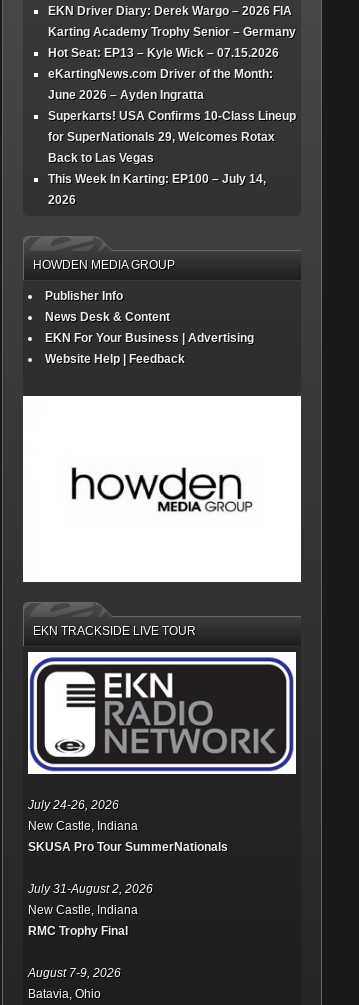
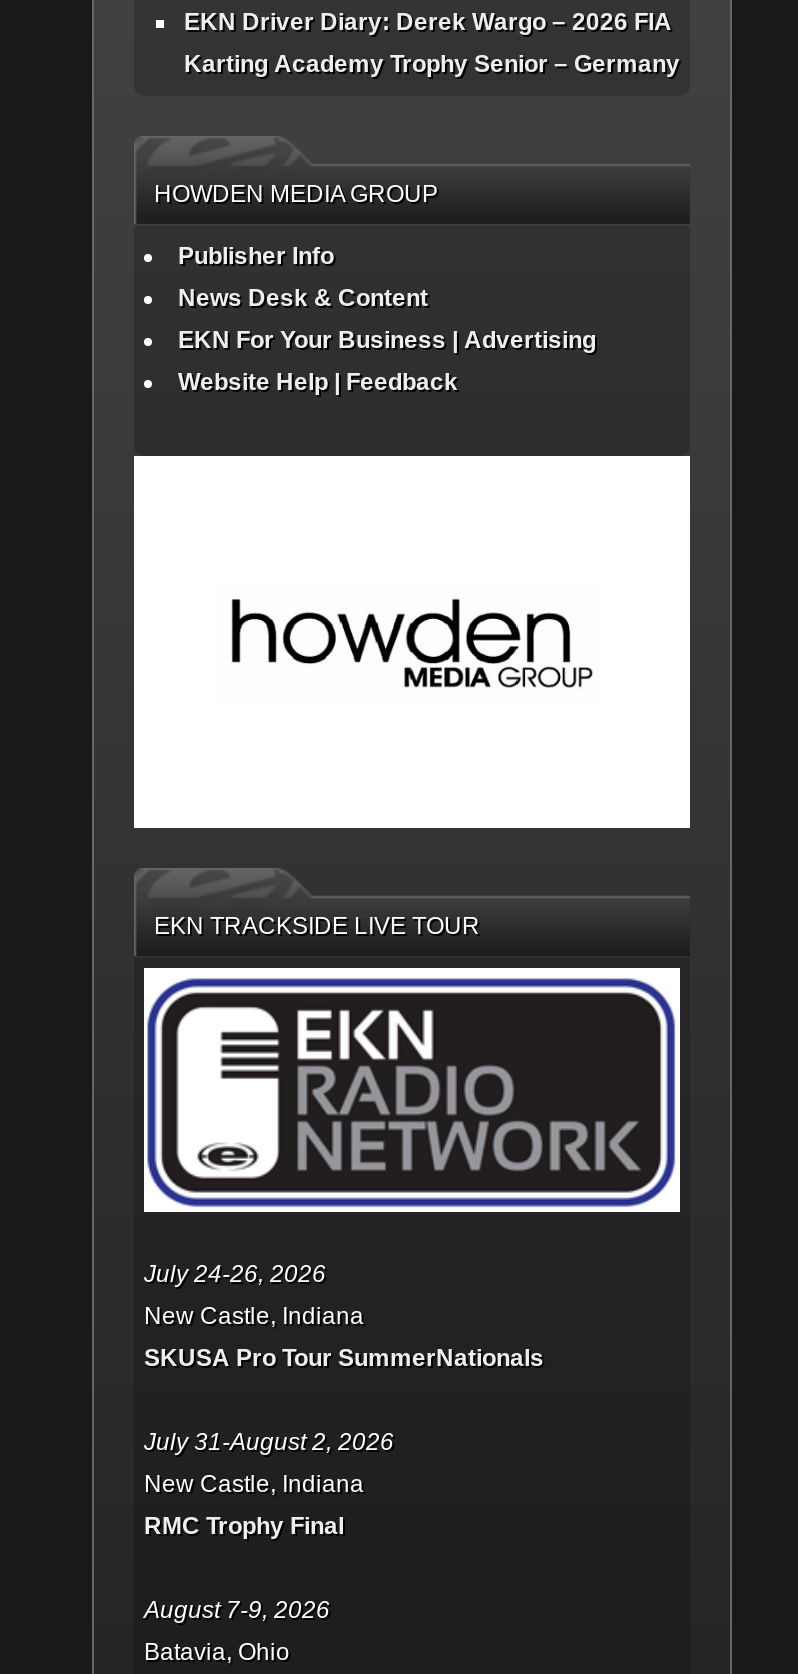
[48,46,296,207] Hot Seat: EP13 – Kyle Wick – 07.15.2026 | eKartingNews.com Driver of the Month: | June 2026 – Ayden Ingratta | Superkarts! USA Confirms 10-Class Lineup | for SuperNationals 29, Welcomes Rotax | Back to Las Vegas | This Week In Karting: EP100 – July 14, | 2026 -> none

